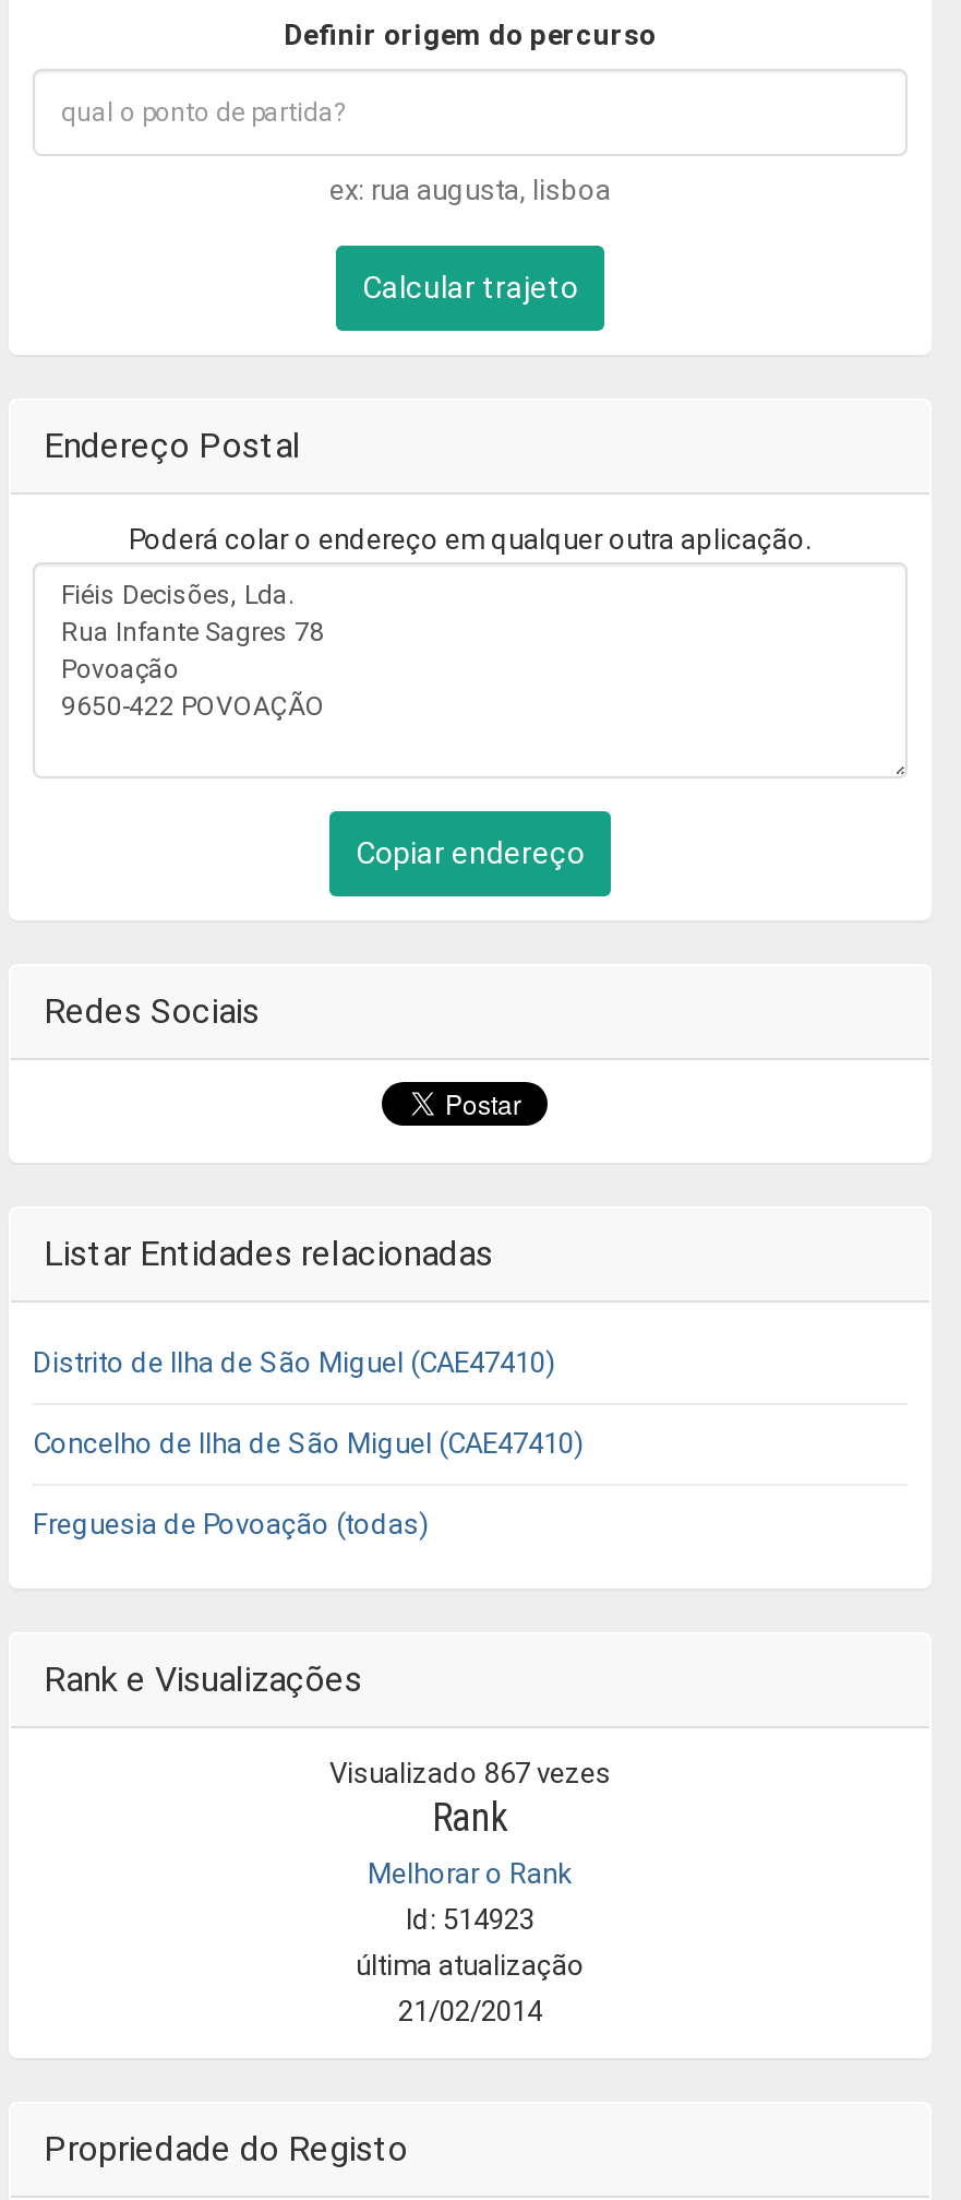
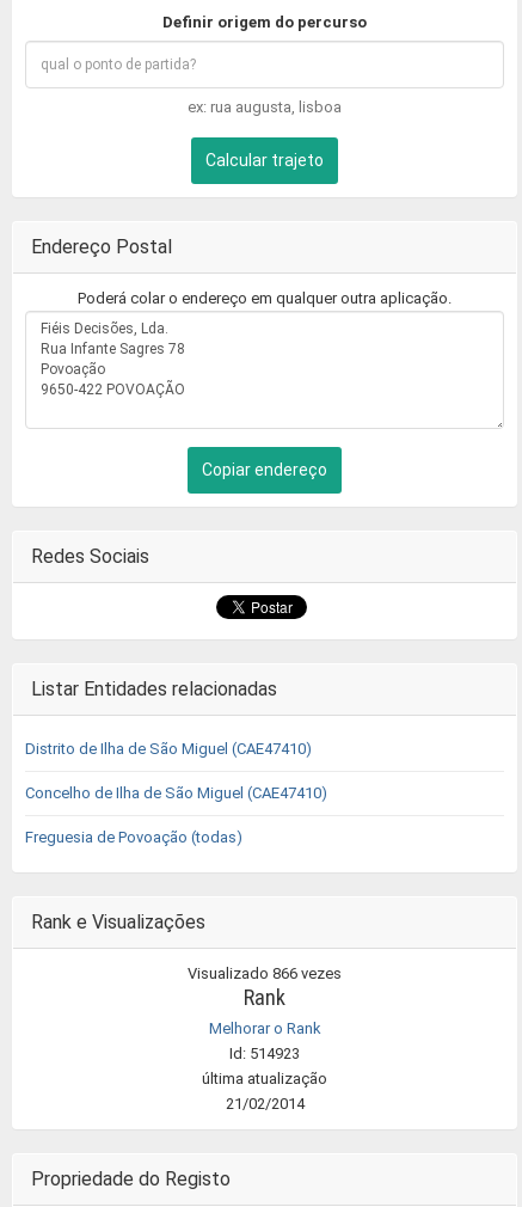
[329,1757,611,1789] Visualizado 867 vezes -> [188,964,342,982] Visualizado 866 vezes

